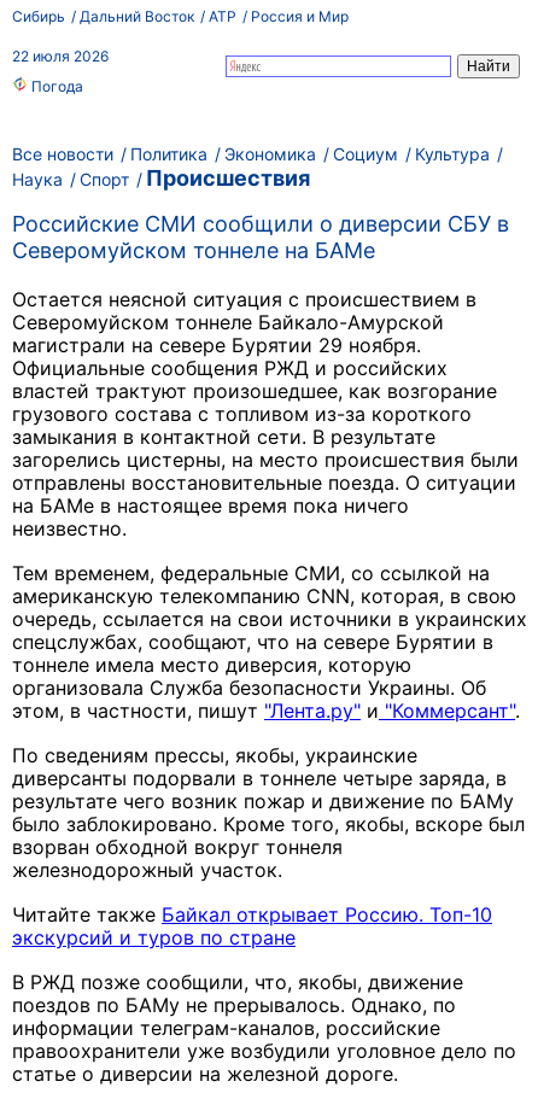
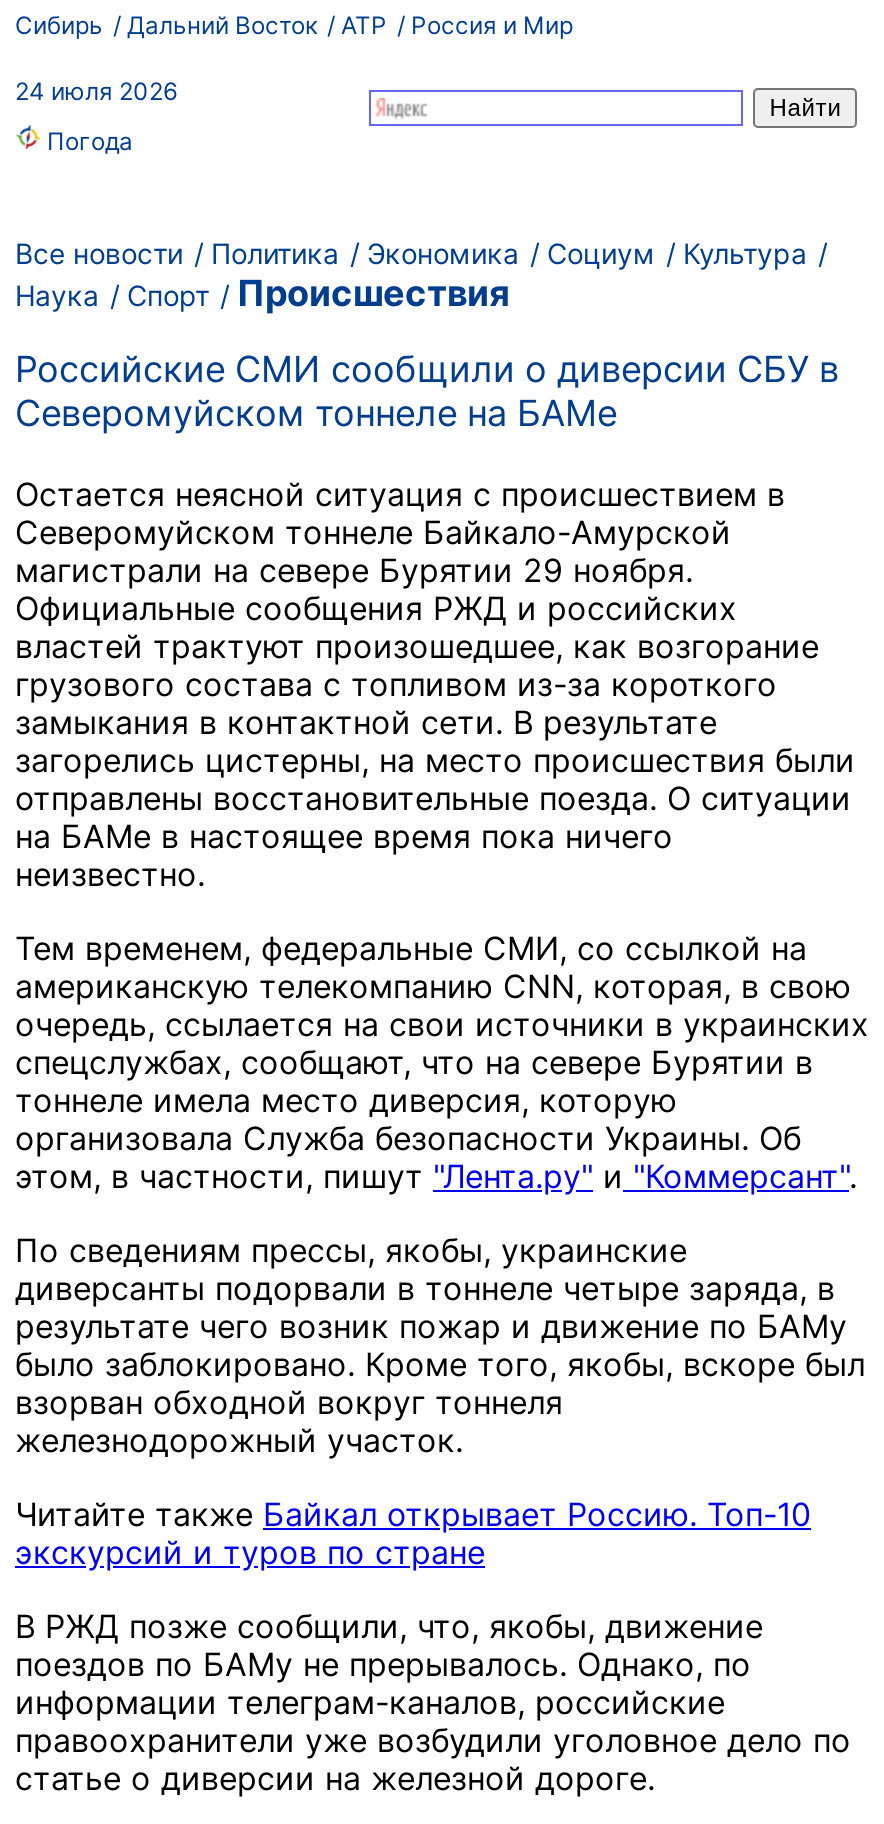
[12,47,109,65] 22 июля 2026 -> [15,76,177,106] 24 июля 2026

